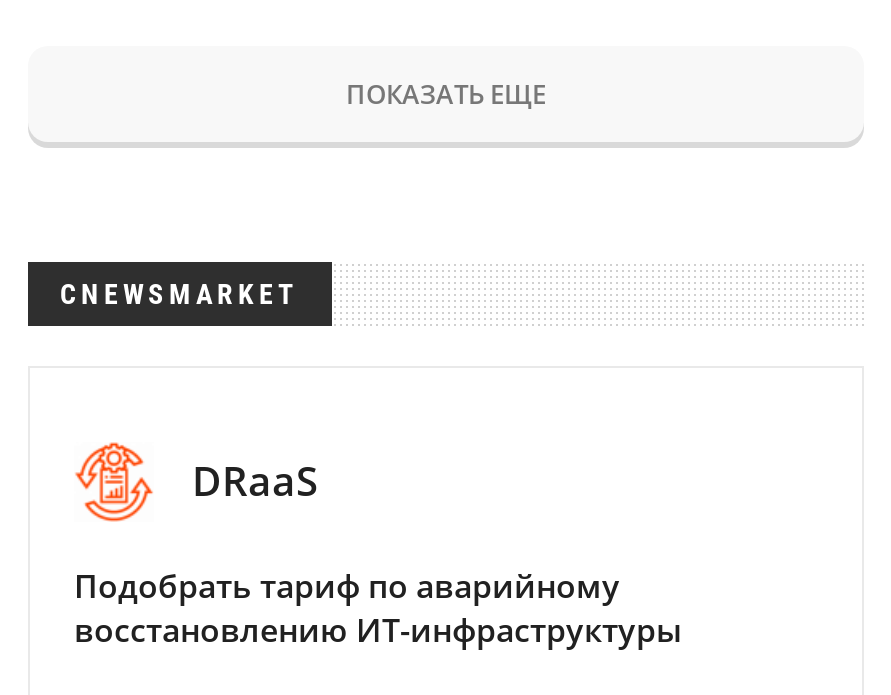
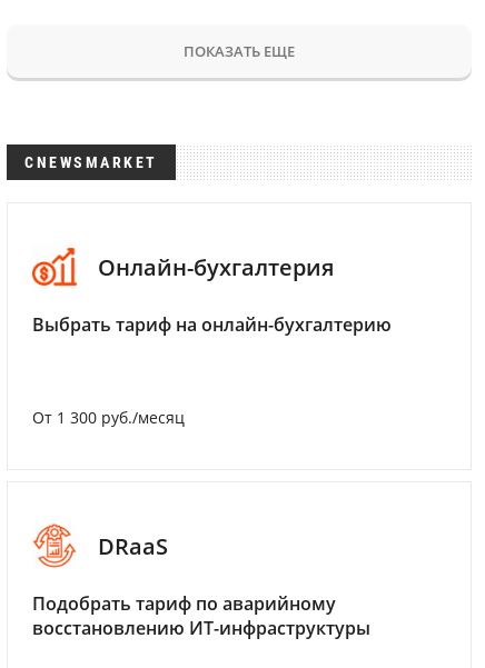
none -> [31,247,392,337] [image] | Онлайн-бухгалтерия | Выбрать тариф на онлайн-бухгалтерию
none -> [32,407,185,428] От 1 300 руб./месяц

